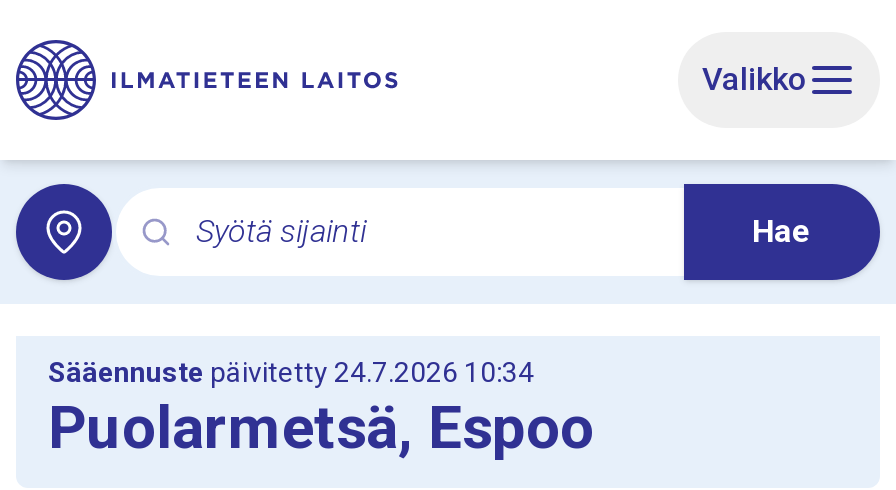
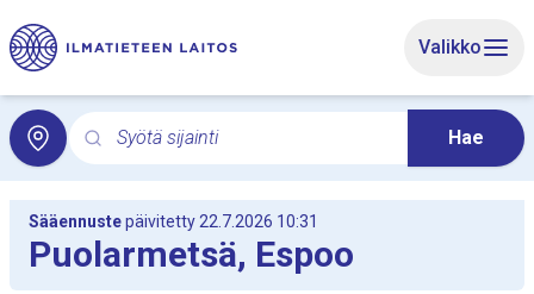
[48,356,534,388] Sääennuste päivitetty 24.7.2026 10:34 -> [29,212,318,231] Sääennuste päivitetty 22.7.2026 10:31

